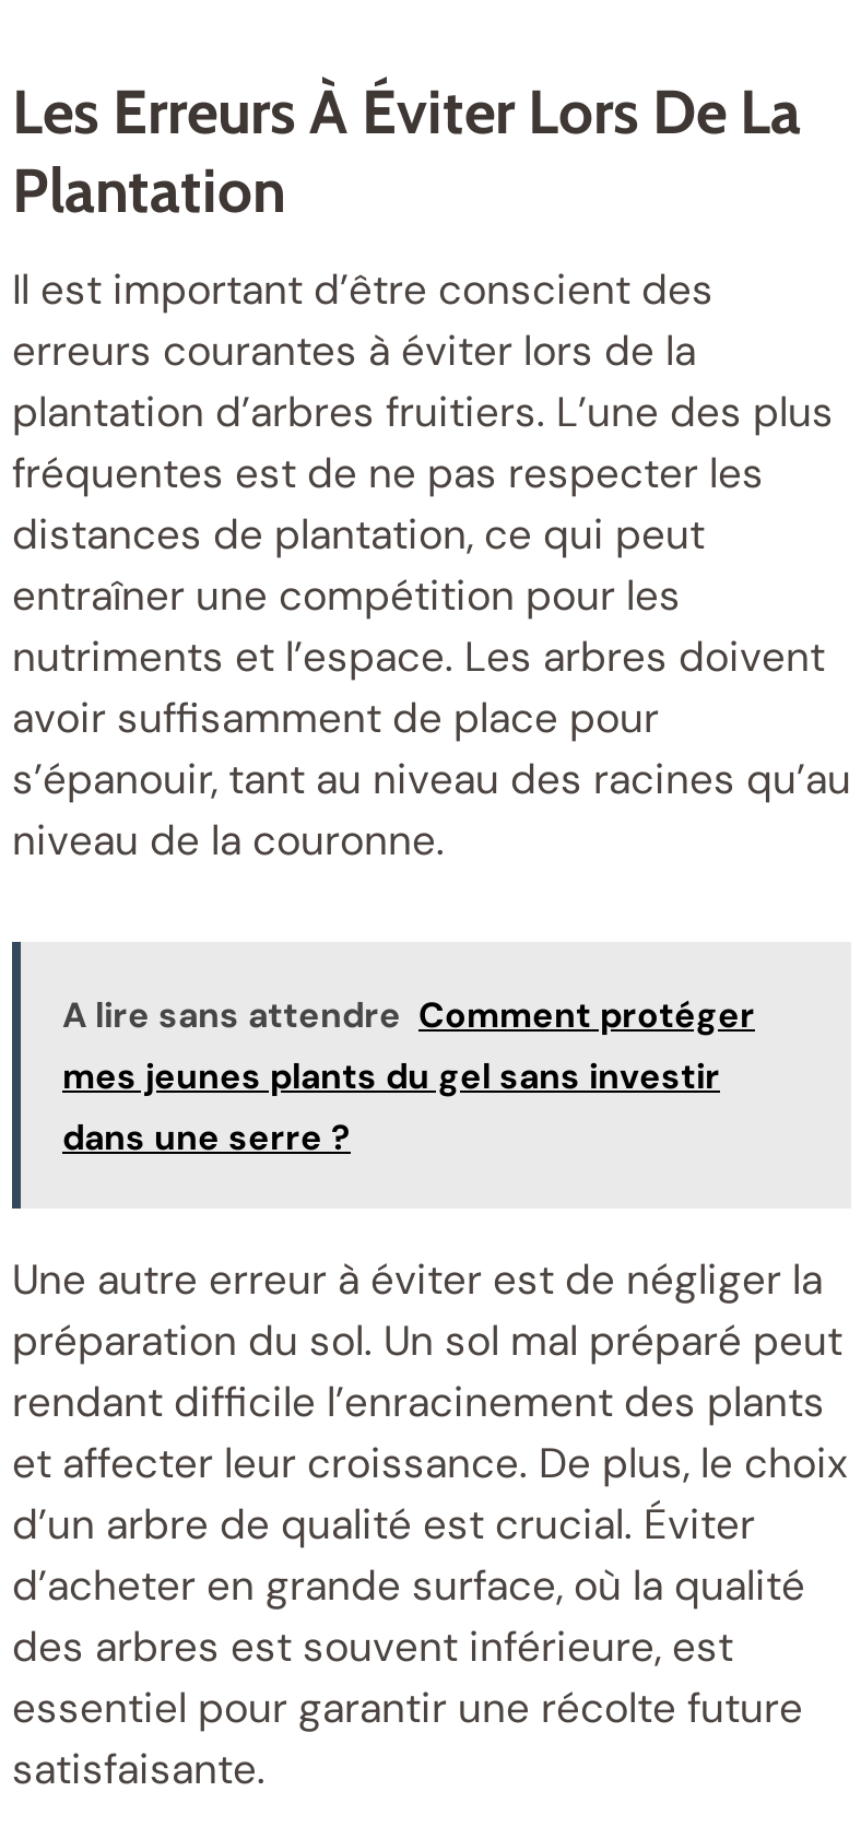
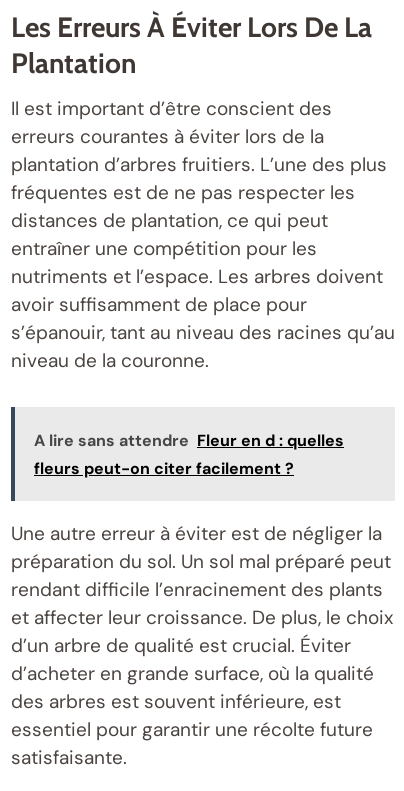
[62,992,755,1160] A lire sans attendre Comment protéger | mes jeunes plants du gel sans investir | dans une serre ? -> [34,430,344,479] A lire sans attendre Fleur en d : quelles | fleurs peut-on citer facilement ?

